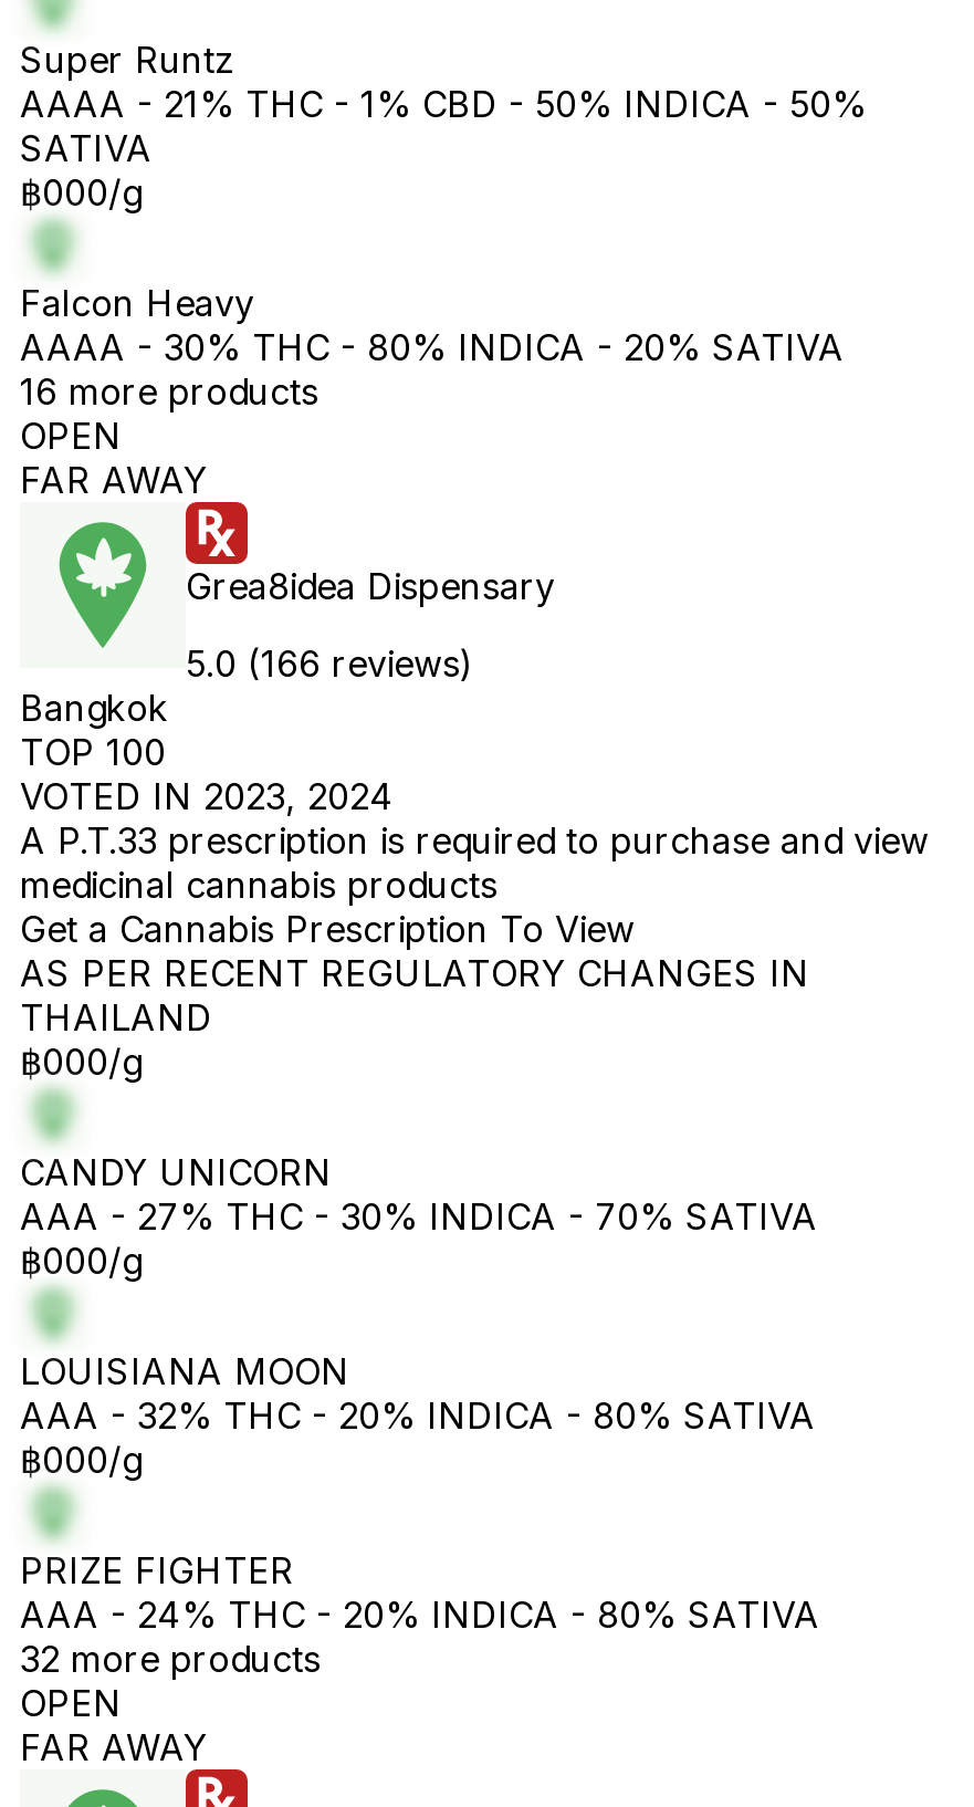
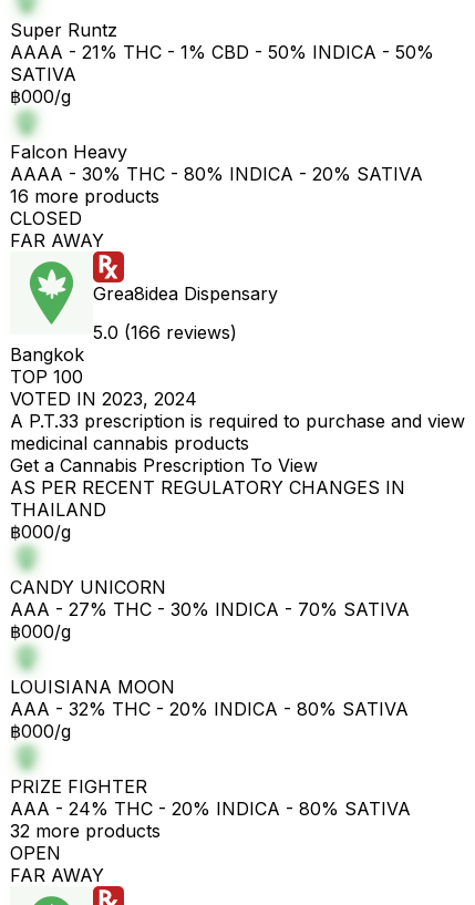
[20,414,122,458] OPEN -> [10,207,82,229] CLOSED

